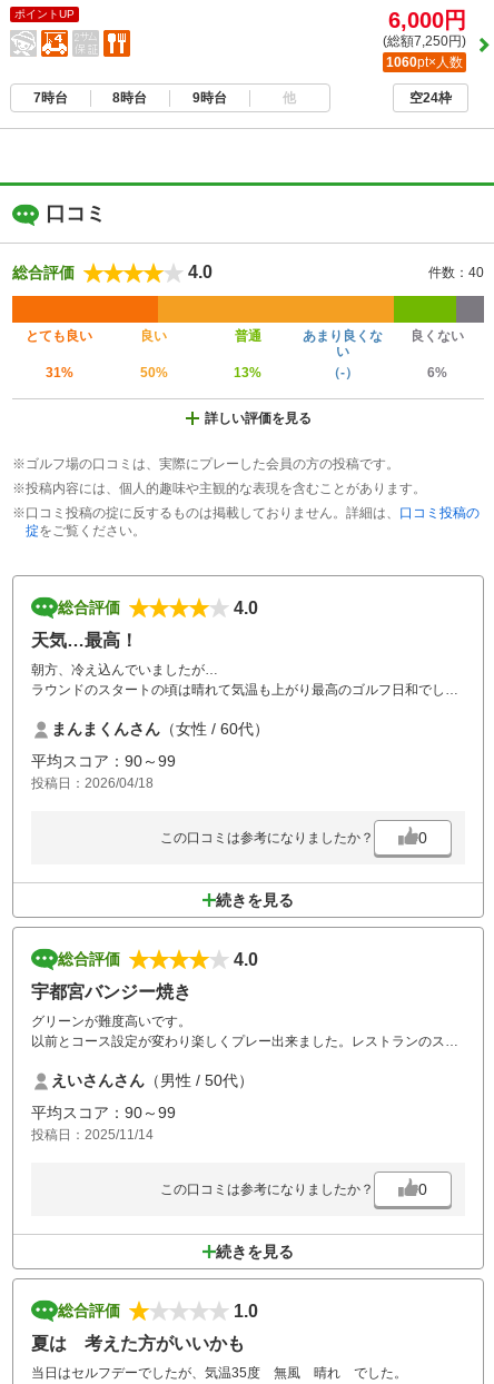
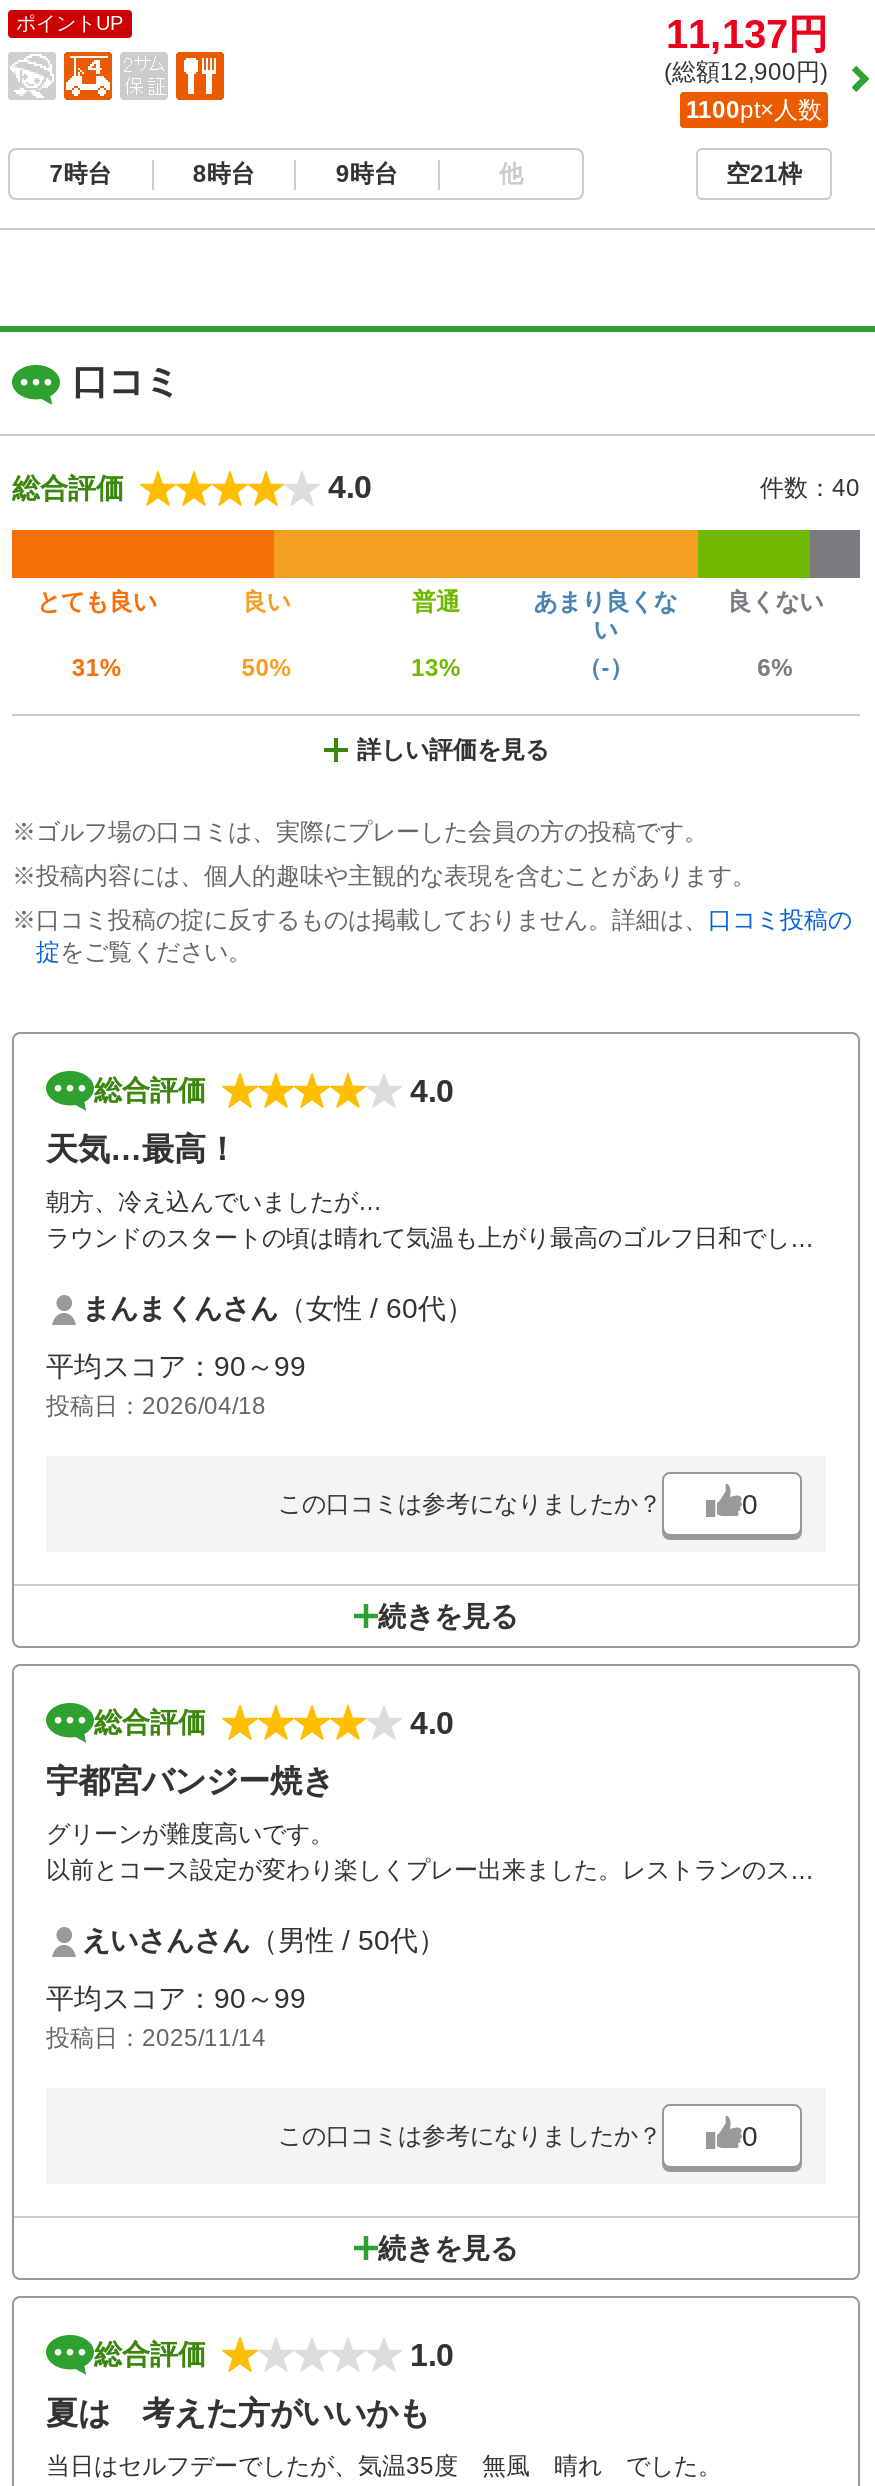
[388,8,466,33] 6,000円 -> [666,13,828,57] 11,137円
[383,34,466,49] (総額7,250円) -> [664,59,828,87] (総額12,900円)
[386,55,463,71] 1060pt×人数 -> [686,97,822,125] 1100pt×人数
[409,91,452,106] 空24枠 -> [726,161,802,189] 空21枠

